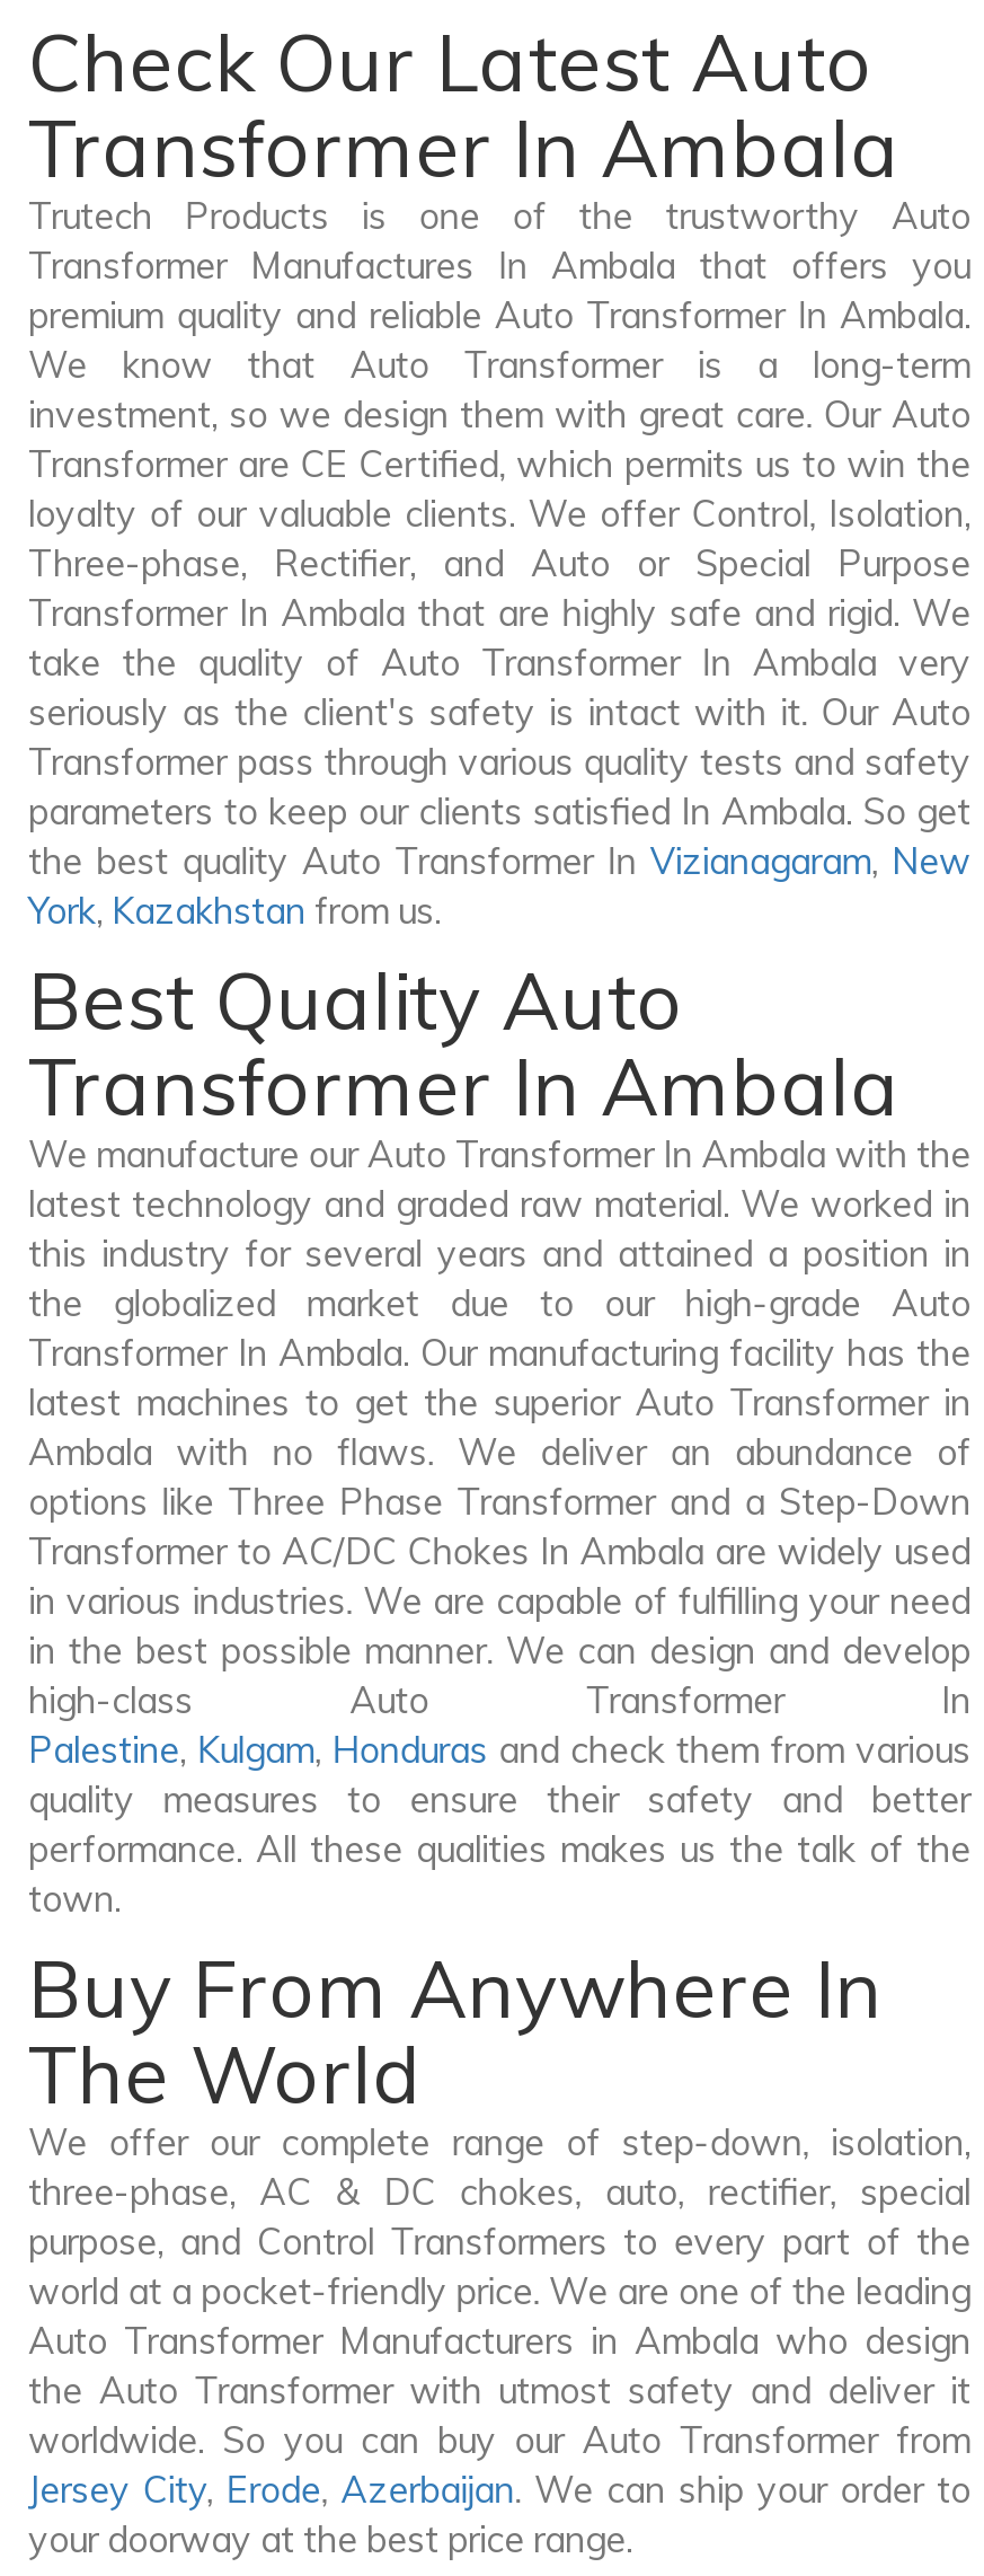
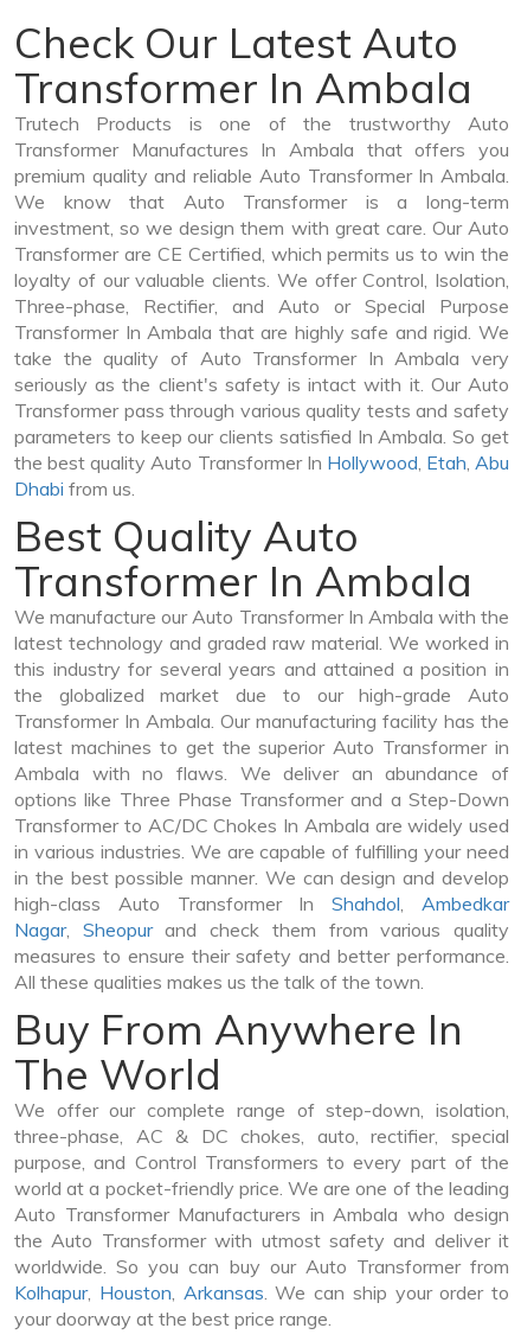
[28,839,970,934] the best quality Auto Transformer In Vizianagaram, New | York, Kazakhstan from us. -> [14,451,509,501] the best quality Auto Transformer In Hollywood, Etah, Abu | Dhabi from us.
[28,1678,970,1922] high-class Auto Transformer In | Palestine, Kulgam, Honduras and check them from various | quality measures to ensure their safety and better | performance. All these qualities makes us the talk of the | town. -> [14,892,509,994] high-class Auto Transformer In Shahdol, Ambedkar | Nagar, Sheopur and check them from various quality | measures to ensure their safety and better performance. | All these qualities makes us the talk of the town.
[28,2468,970,2513] Jersey City, Erode, Azerbaijan. We can ship your order to -> [14,1281,509,1305] Kolhapur, Houston, Arkansas. We can ship your order to

